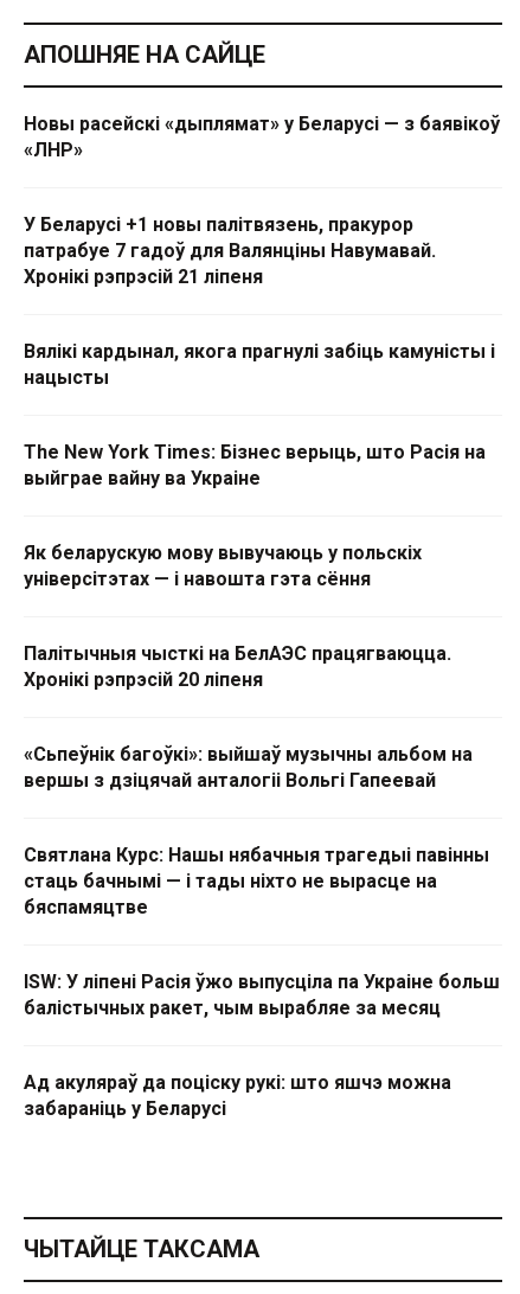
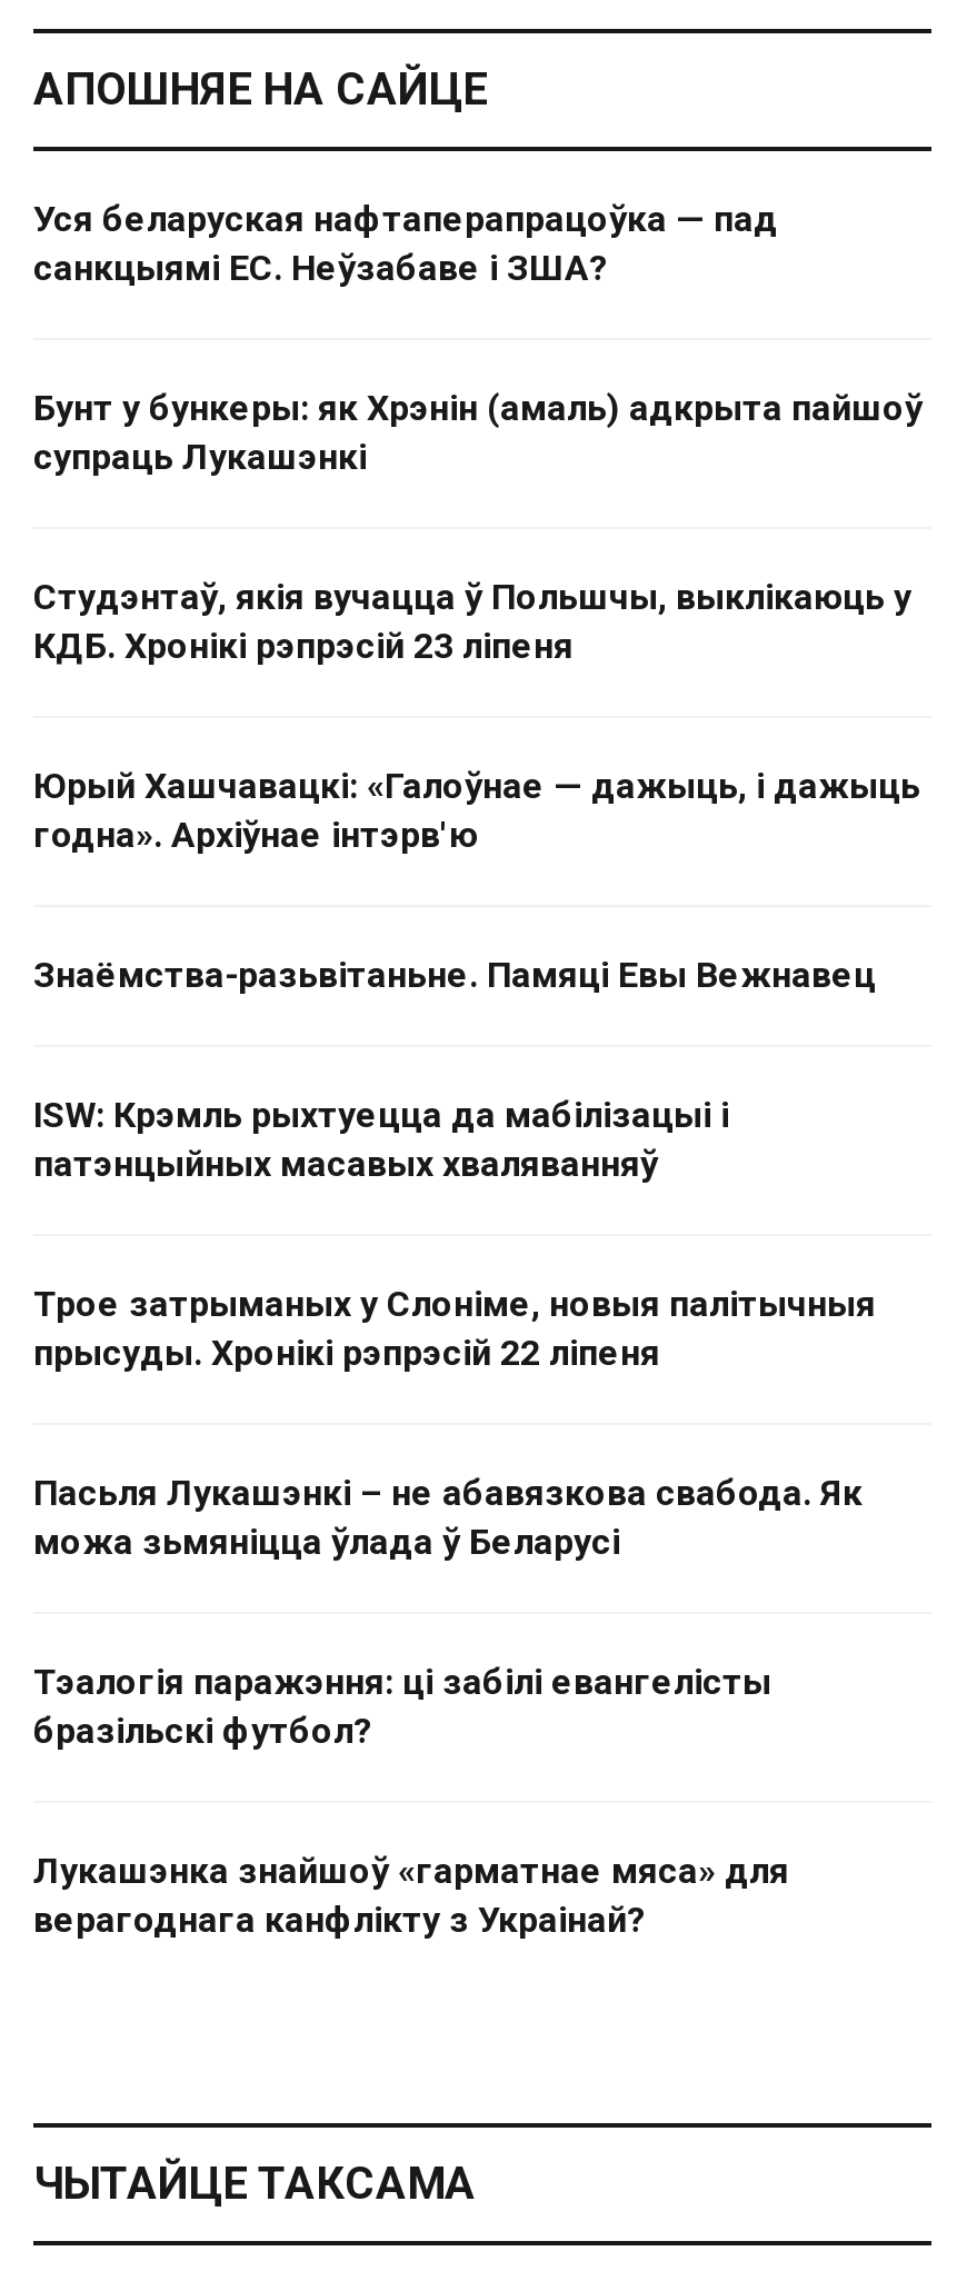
[24,113,500,161] Новы расейскі «дыплямат» у Беларусі — з баявікоў | «ЛНР» -> [33,198,778,289] Уся беларуская нафтаперапрацоўка — пад | санкцыямі ЕС. Неўзабаве і ЗША?
[24,213,436,288] У Беларусі +1 новы палітвязень, пракурор | патрабуе 7 гадоў для Валянціны Навумавай. | Хронікі рэпрэсій 21 ліпеня -> [33,387,923,478] Бунт у бункеры: як Хрэнін (амаль) адкрыта пайшоў | супраць Лукашэнкі
[24,340,495,389] Вялікі кардынал, якога прагнулі забіць камуністы і | нацысты -> [33,576,911,667] Студэнтаў, якія вучацца ў Польшчы, выклікаюць у | КДБ. Хронікі рэпрэсій 23 ліпеня
[24,441,486,489] The New York Times: Бізнес верыць, што Расія на | выйграе вайну ва Украіне -> [33,765,920,856] Юрый Хашчавацкі: «Галоўнае — дажыць, і дажыць | годна». Архіўнае інтэрв'ю
[24,542,422,590] Як беларускую мову вывучаюць у польскіх | універсітэтах — і навошта гэта сёння -> [33,954,876,996] Знаёмства-разьвітаньне. Памяці Евы Вежнавец
[24,642,451,691] Палітычныя чысткі на БелАЭС працягваюцца. | Хронікі рэпрэсій 20 ліпеня -> [33,1094,729,1185] ISW: Крэмль рыхтуецца да мабілізацыі і | патэнцыйных масавых хваляванняў
[24,743,473,792] «Сьпеўнік багоўкі»: выйшаў музычны альбом на | вершы з дзіцячай анталогіі Вольгі Гапеевай -> [33,1283,876,1374] Трое затрыманых у Слоніме, новыя палітычныя | прысуды. Хронікі рэпрэсій 22 ліпеня
[24,844,489,918] Святлана Курс: Нашы нябачныя трагедыі павінны | стаць бачнымі — і тады ніхто не вырасце на | бяспамяцтве -> [33,1472,863,1563] Пасьля Лукашэнкі – не абавязкова свабода. Як | можа зьмяніцца ўлада ў Беларусі
[24,970,500,1019] ISW: У ліпені Расія ўжо выпусціла па Украіне больш | балістычных ракет, чым вырабляе за месяц -> [33,1661,771,1752] Тэалогія паражэння: ці забілі евангелісты | бразільскі футбол?
[24,1071,451,1120] Ад акуляраў да поціску рукі: што яшчэ можна | забараніць у Беларусі -> [33,1850,789,1941] Лукашэнка знайшоў «гарматнае мяса» для | верагоднага канфлікту з Украінай?

